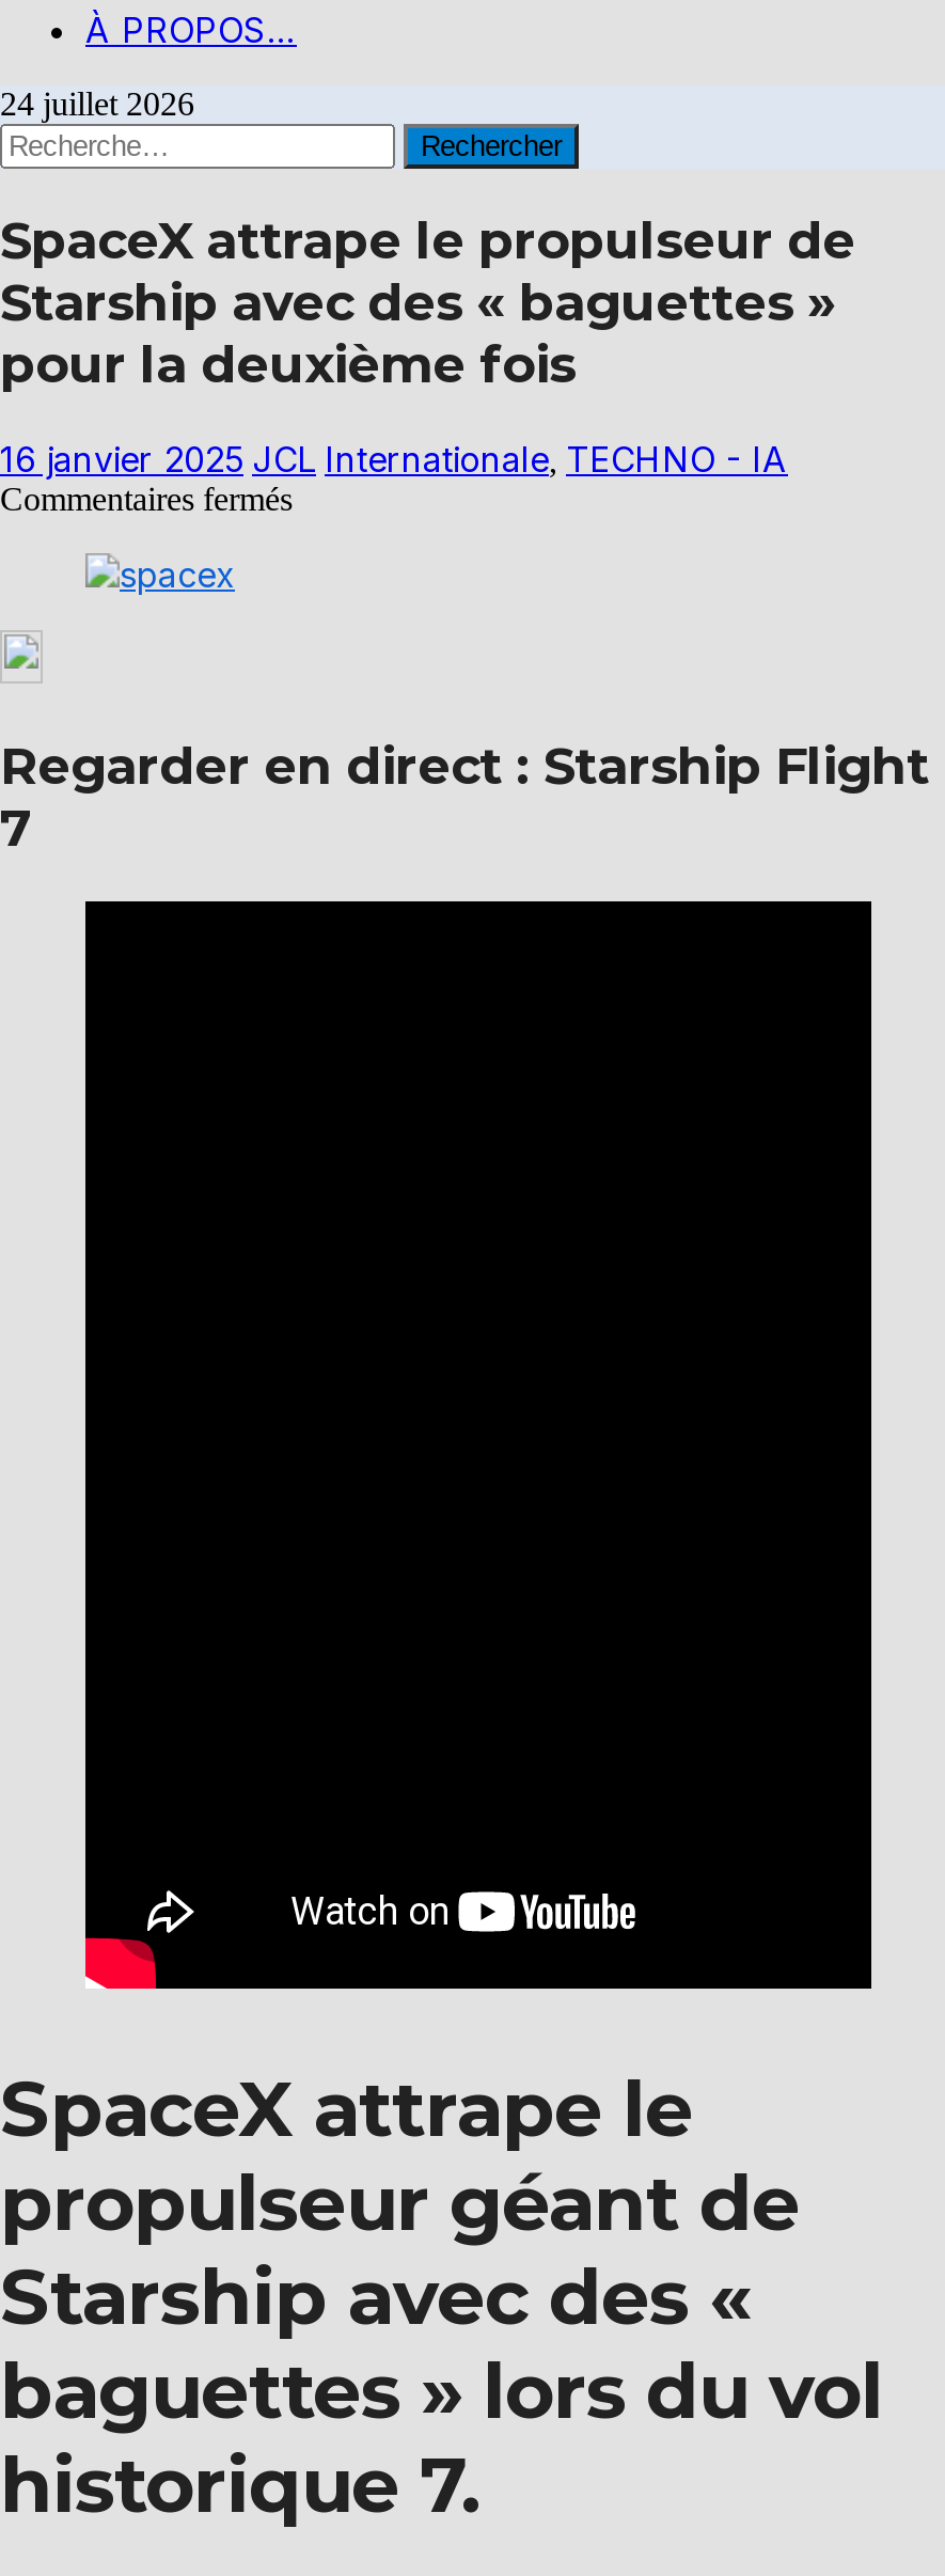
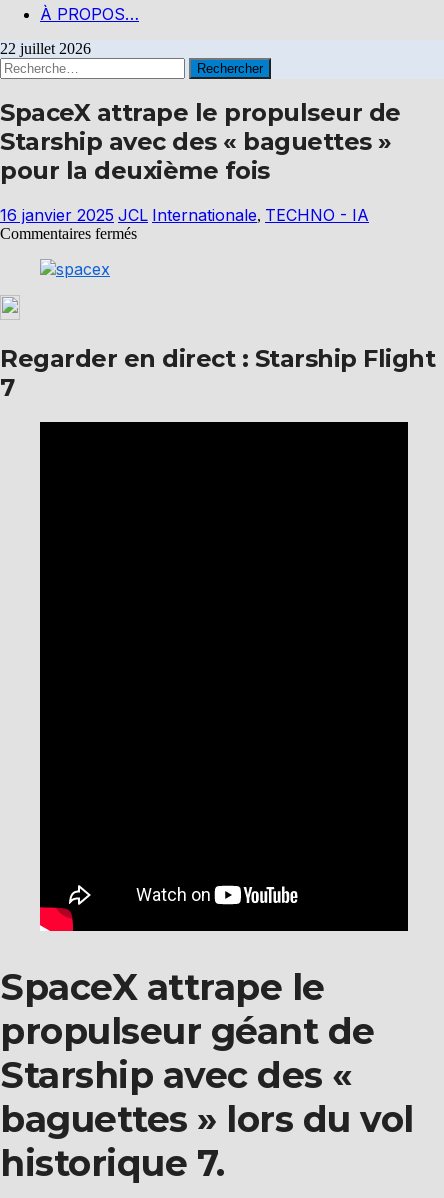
[0,84,194,121] 24 juillet 2026 -> [0,39,91,56] 22 juillet 2026

